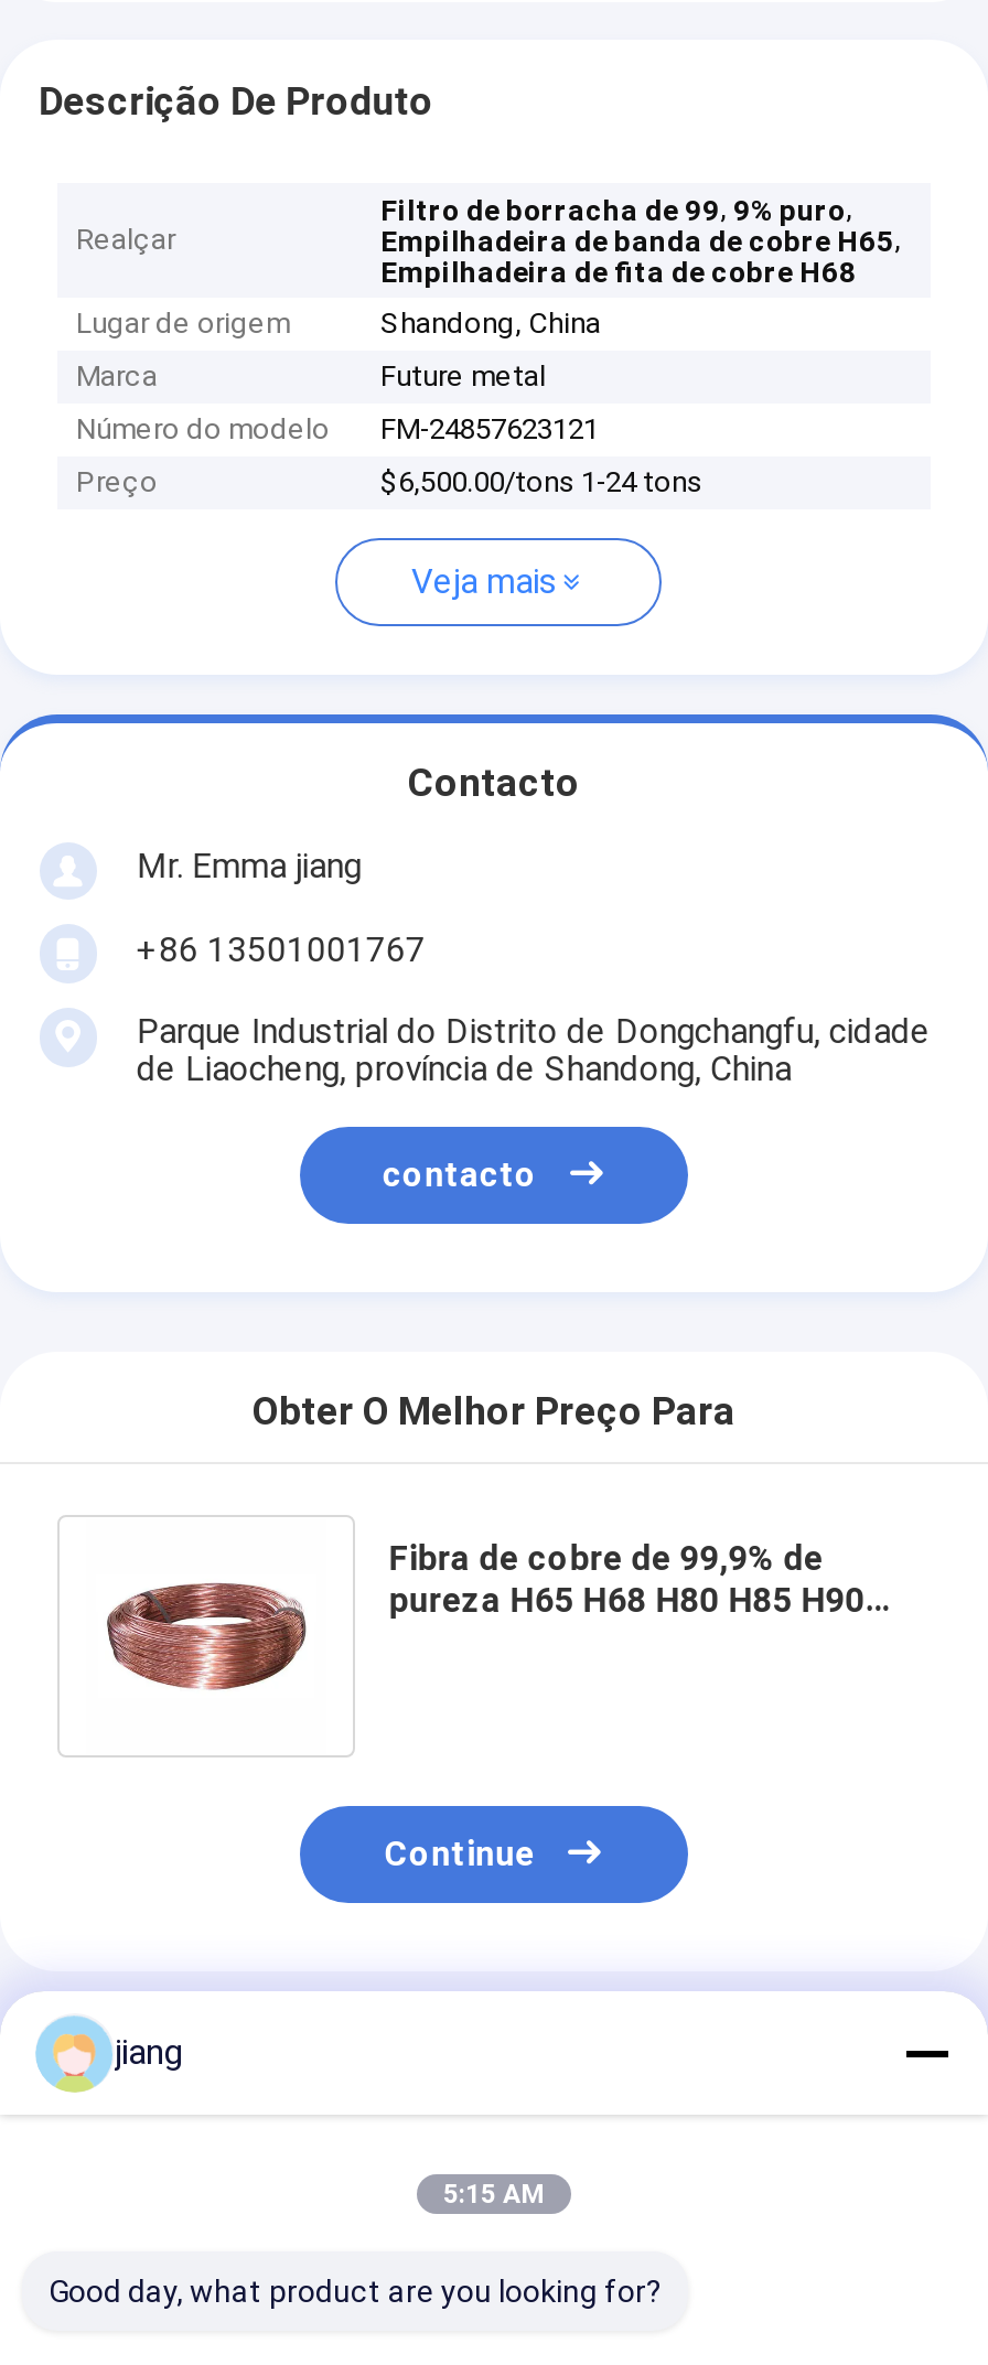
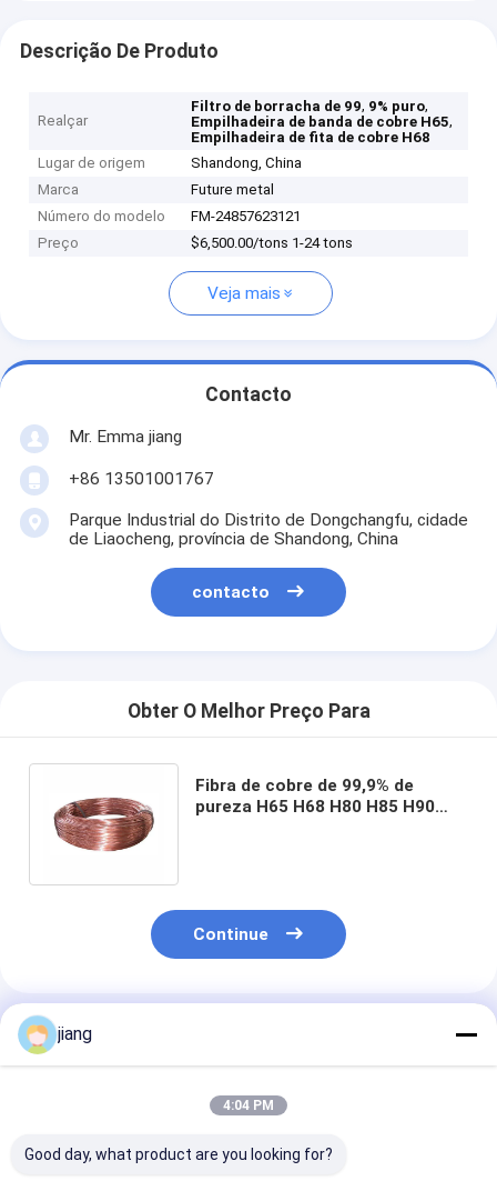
[443,2179,545,2210] 5:15 AM -> [223,1098,274,1113] 4:04 PM

